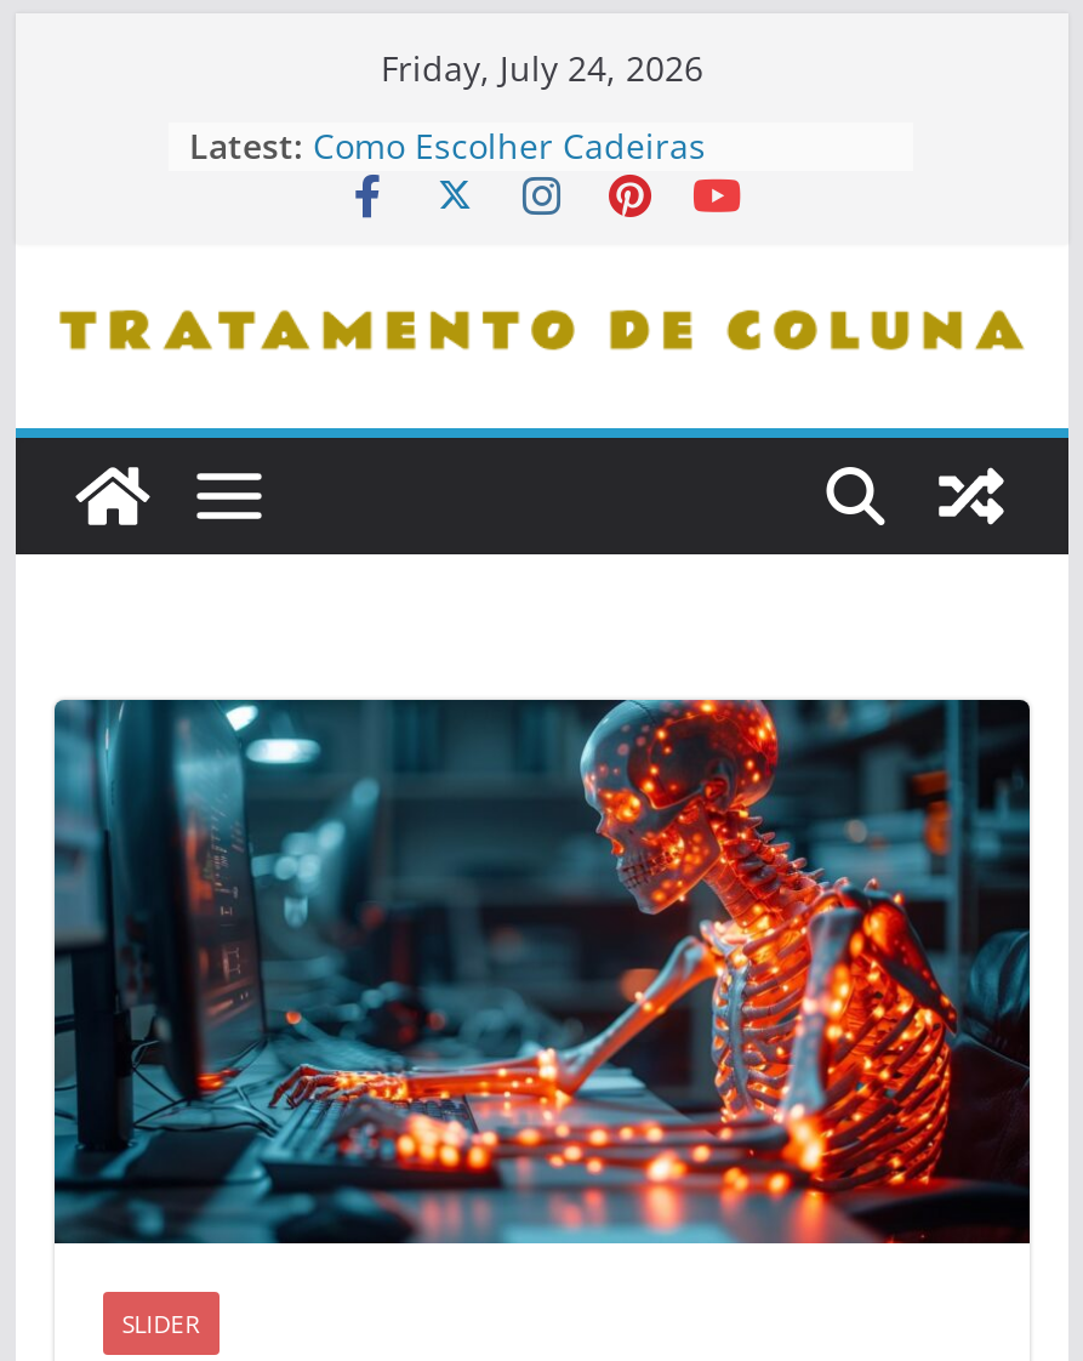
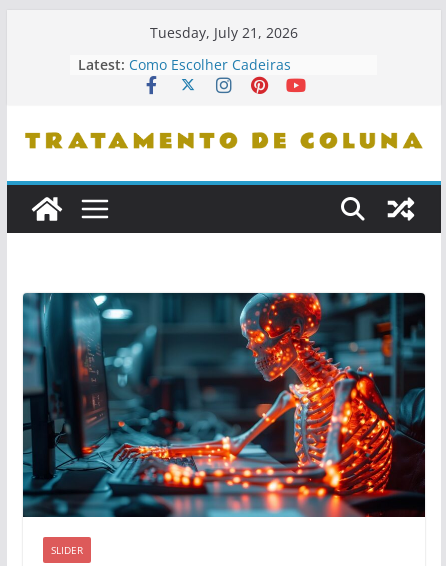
[381,45,703,91] Friday, July 24, 2026 -> [150,23,298,42] Tuesday, July 21, 2026

